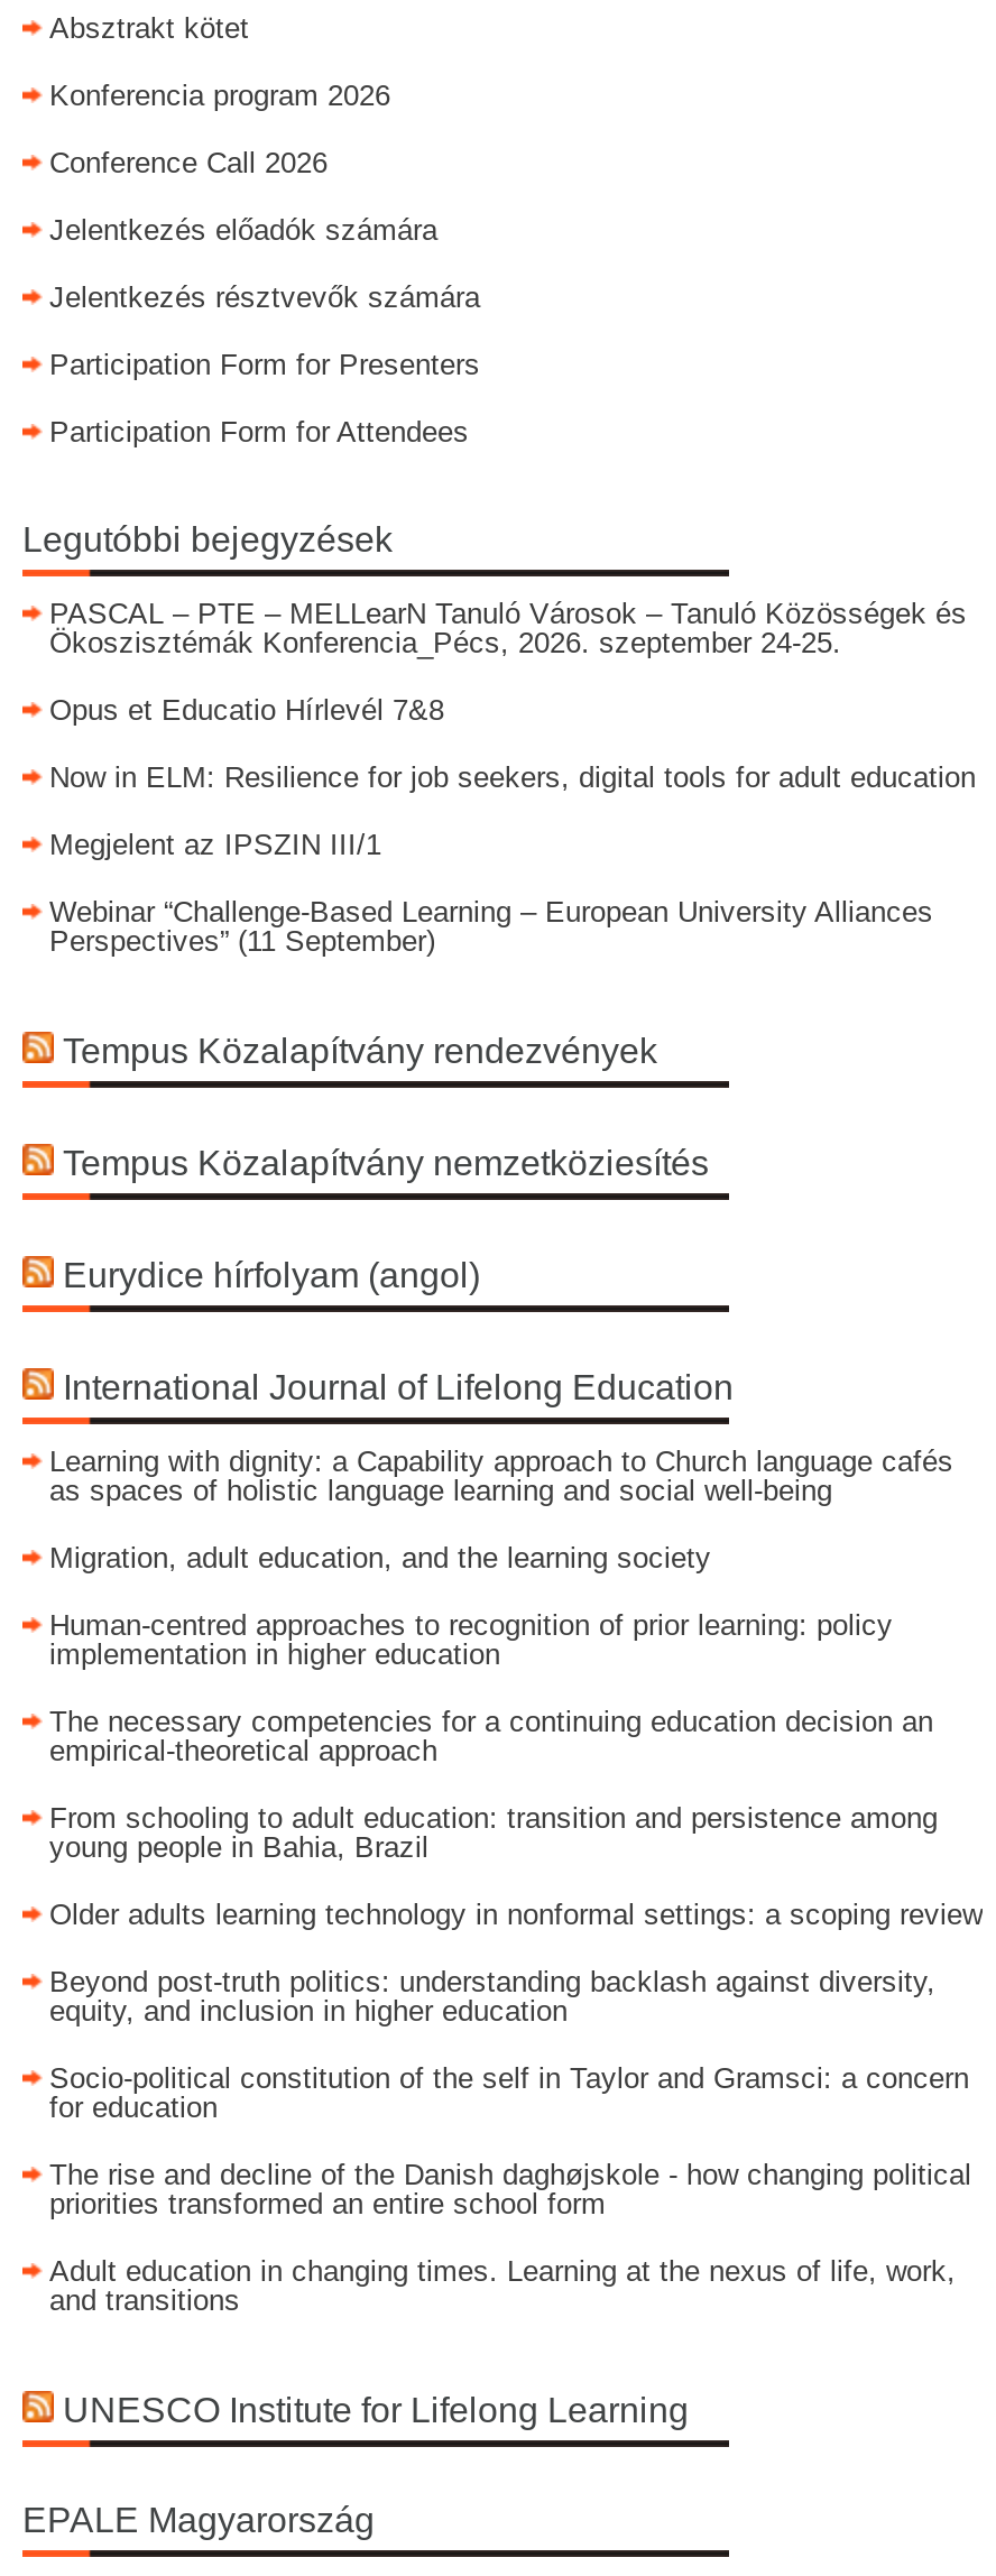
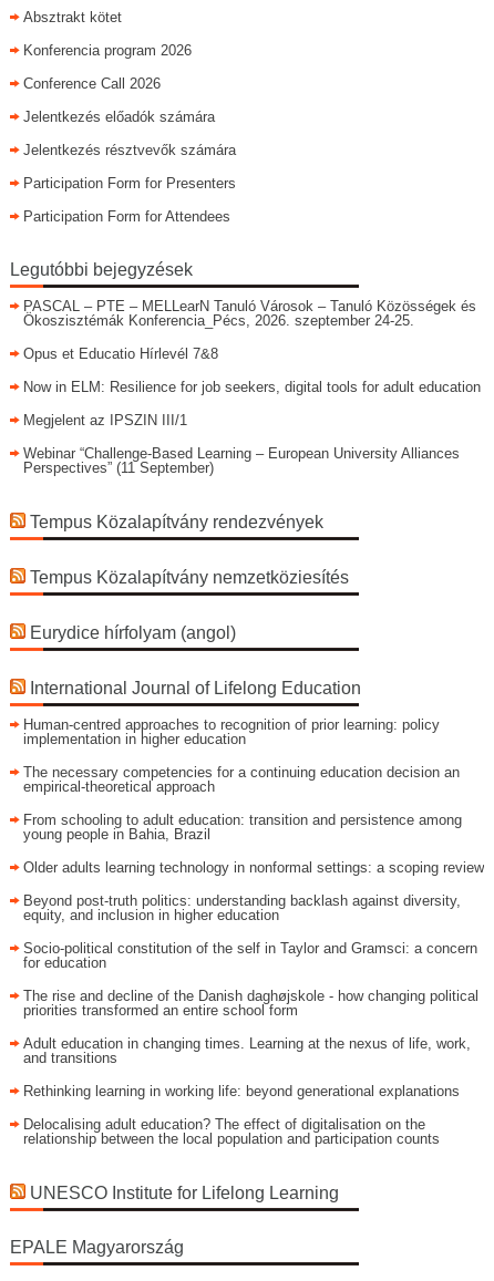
[49,1444,953,1575] Learning with dignity: a Capability approach to Church language cafés | as spaces of holistic language learning and social well-being | Migration, adult education, and the learning society -> none
moved [49,1608,983,2317] -> [23,716,484,1066]: Human-centred approaches to recognition of prior learning: policy | implementation in higher education | The necessary competencies for a continuing education decision an | ... | Adult education in changing times. Learning at the nexus of life, work, | and transitions
none -> [23,1083,460,1147] Rethinking learning in working life: beyond generational explanations | Delocalising adult education? The effect of digitalisation on the | relationship between the local population and participation counts

